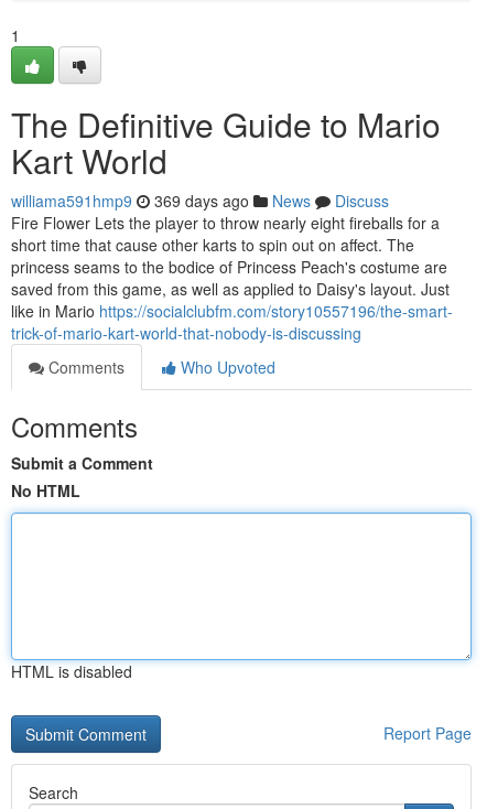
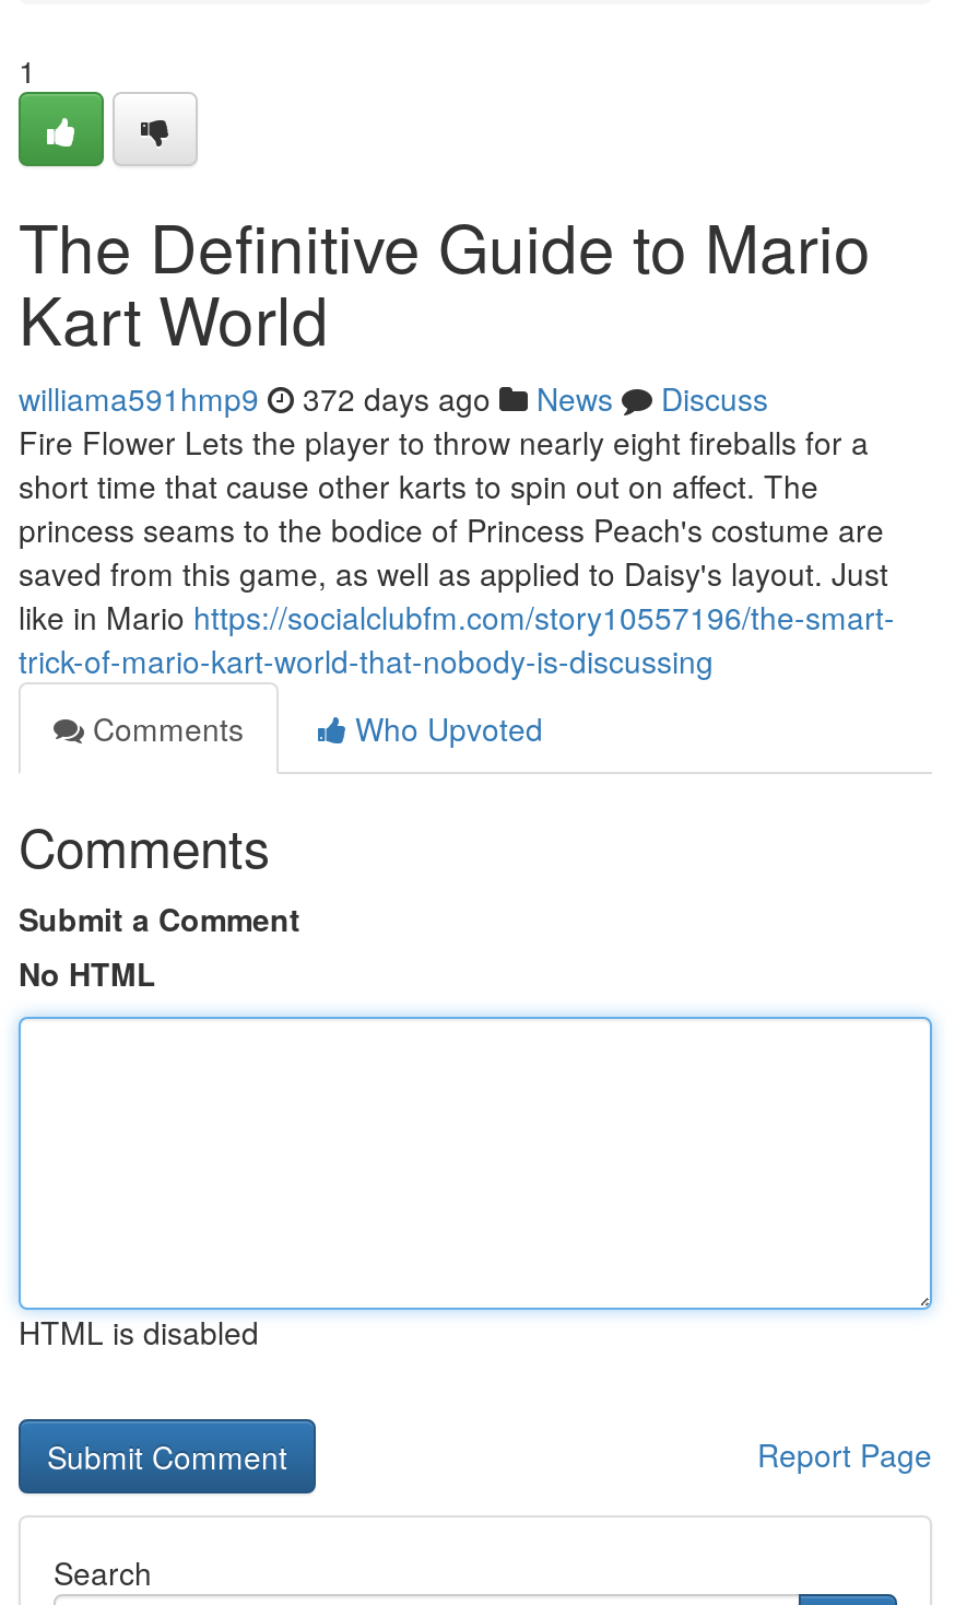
[11,190,389,212] williama591hmp9 369 days ago News Discuss -> [19,376,768,420] williama591hmp9 372 days ago News Discuss

